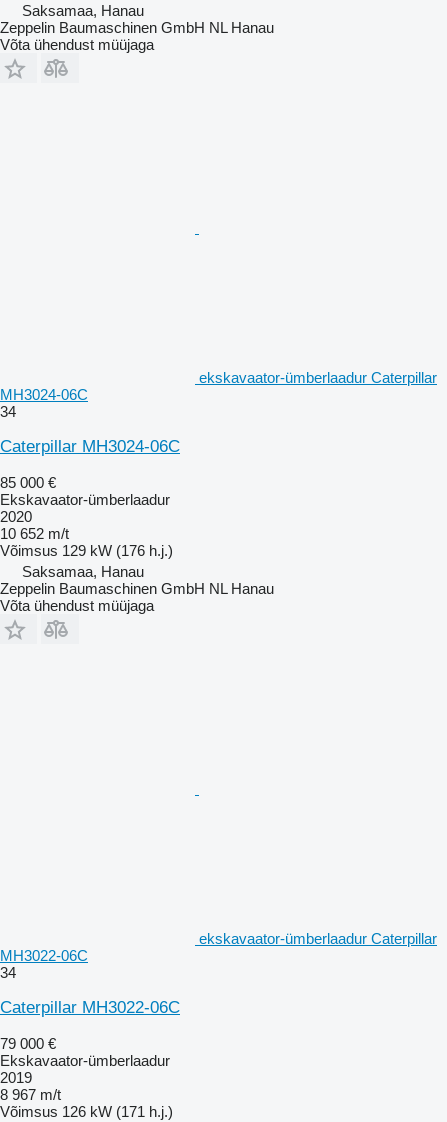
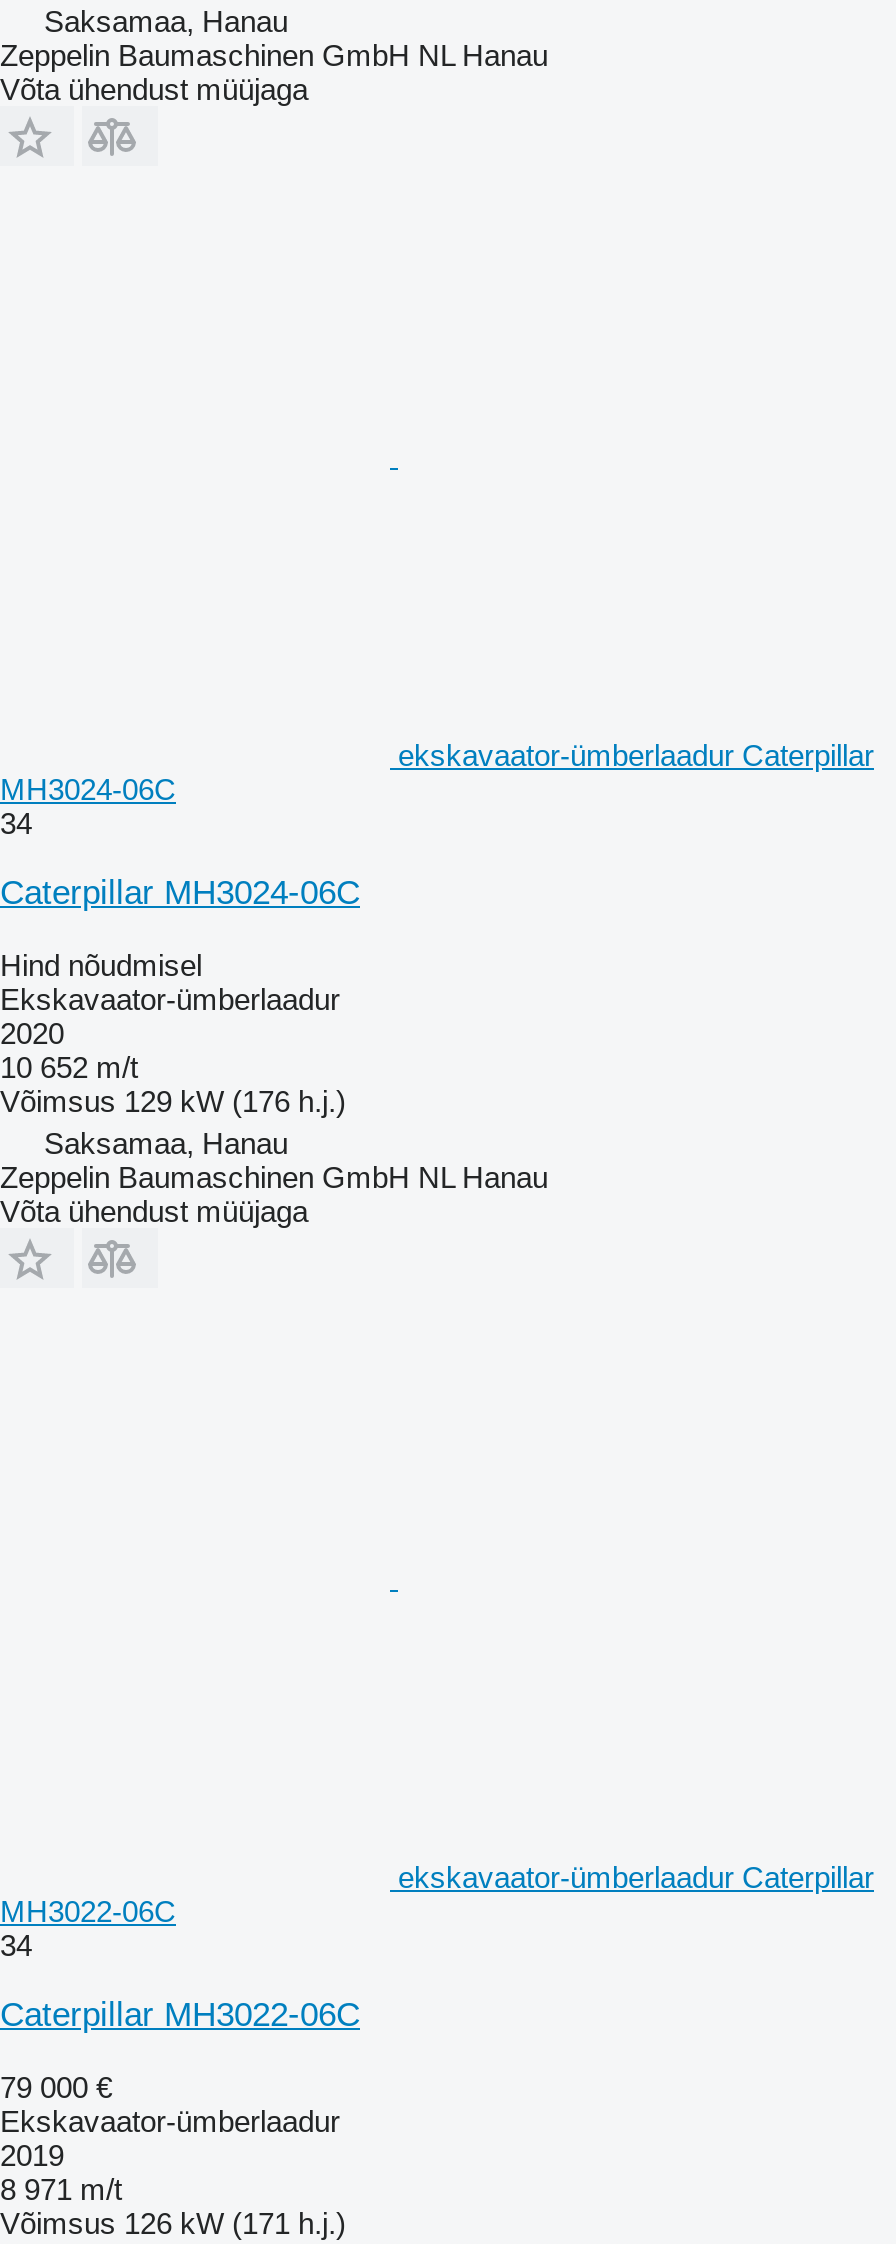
[0,474,56,491] 85 000 € -> [0,948,202,982] Hind nõudmisel
[0,1086,61,1103] 8 967 m/t -> [0,2172,122,2206] 8 971 m/t

